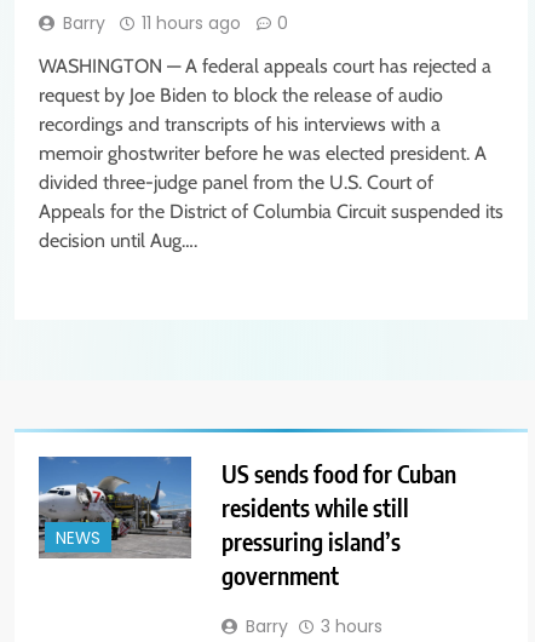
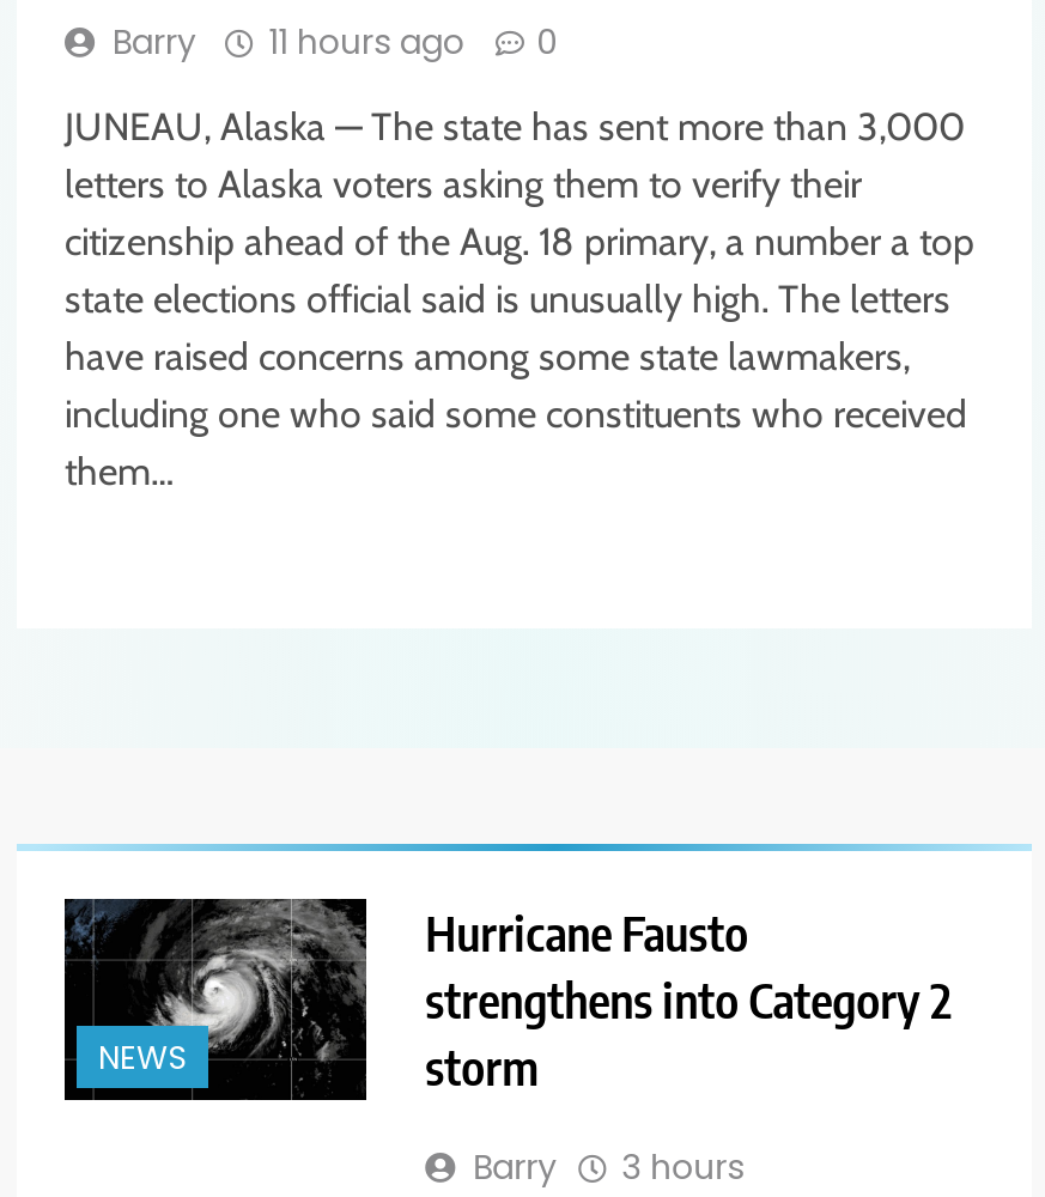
[39,55,504,252] WASHINGTON — A federal appeals court has rejected a | request by Joe Biden to block the release of audio | recordings and transcripts of his interviews with a | memoir ghostwriter before he was elected president. A | divided three-judge panel from the U.S. Court of | Appeals for the District of Columbia Circuit suspended its | decision until Aug…. -> [65,104,974,494] JUNEAU, Alaska — The state has sent more than 3,000 | letters to Alaska voters asking them to verify their | citizenship ahead of the Aug. 18 primary, a number a top | state elections official said is unusually high. The letters | have raised concerns among some state lawmakers, | including one who said some constituents who received | them…
[38,455,456,590] [image] | US sends food for Cuban | residents while still | pressuring island’s | government -> [62,898,952,1101] [image] | Hurricane Fausto | strengthens into Category 2 | storm

